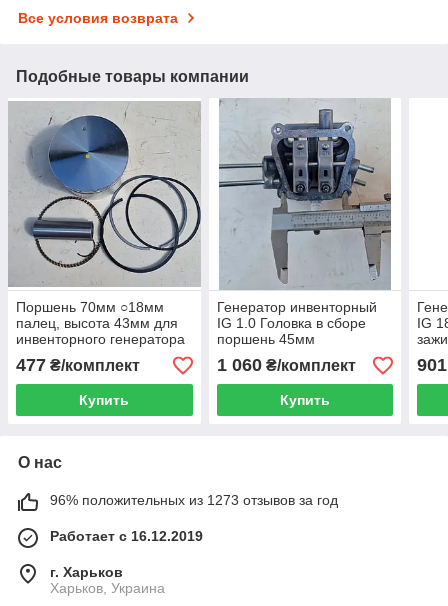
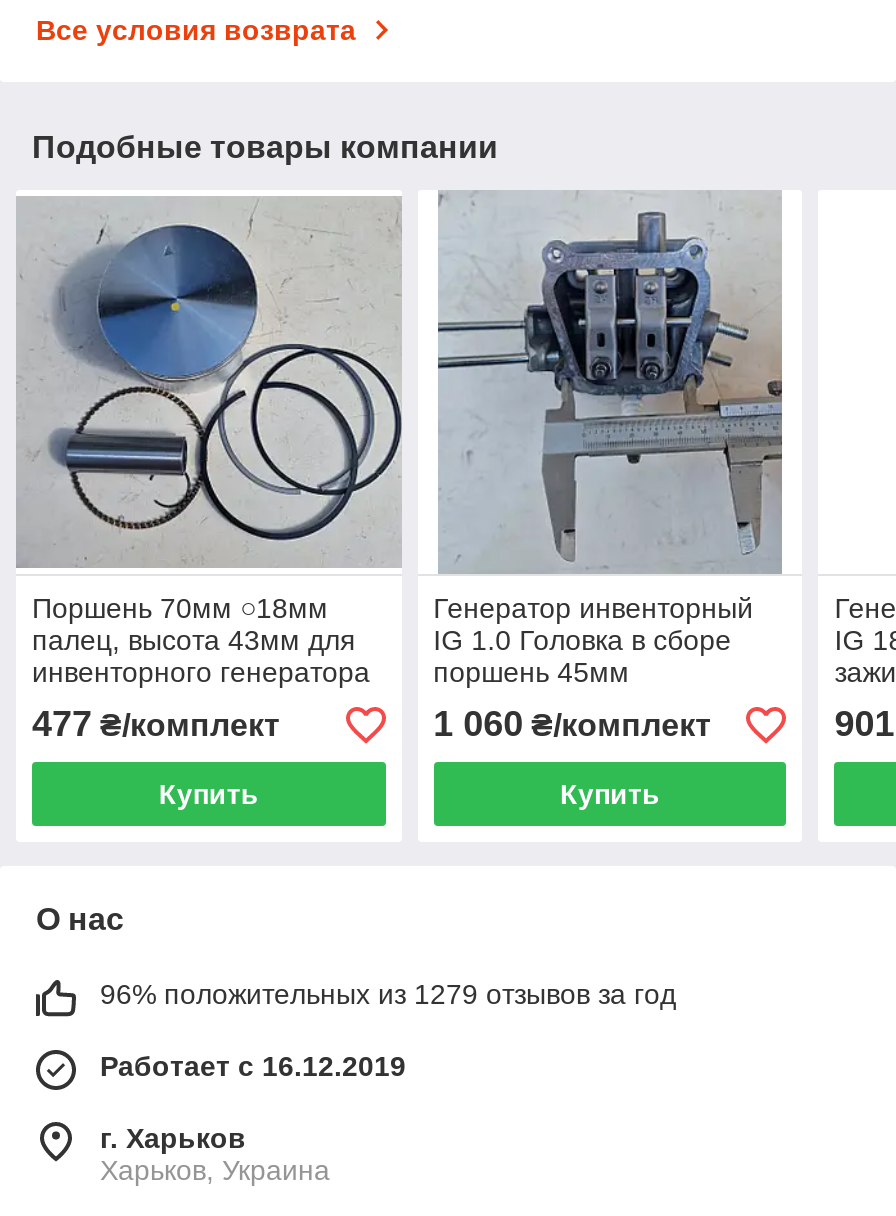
[50,492,338,508] 96% положительных из 1273 отзывов за год -> [100,979,676,1011] 96% положительных из 1279 отзывов за год

